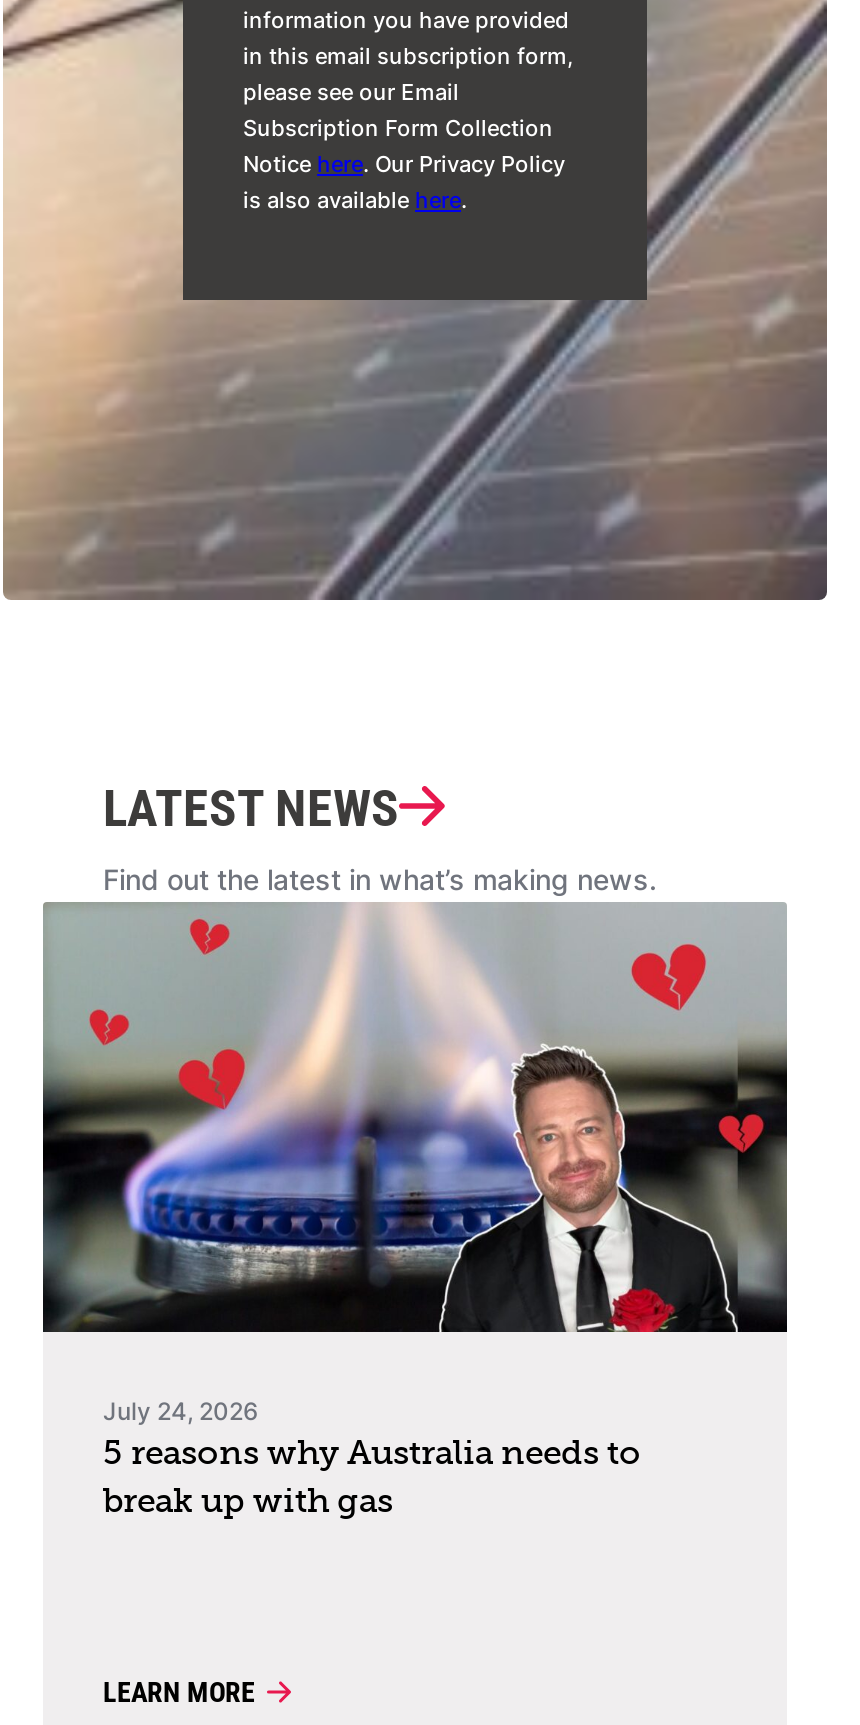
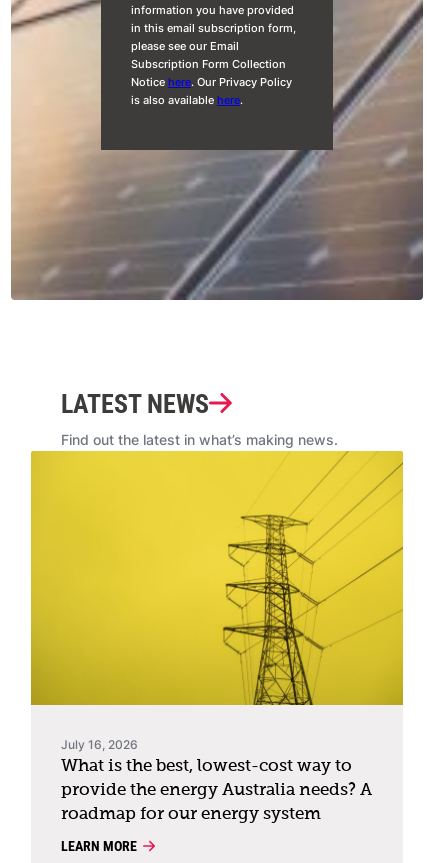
[41,902,789,1521] [image] | July 24, 2026 | 5 reasons why Australia needs to | break up with gas -> [30,450,404,823] [image] | July 16, 2026 | What is the best, lowest-cost way to | provide the energy Australia needs? A | roadmap for our energy system

